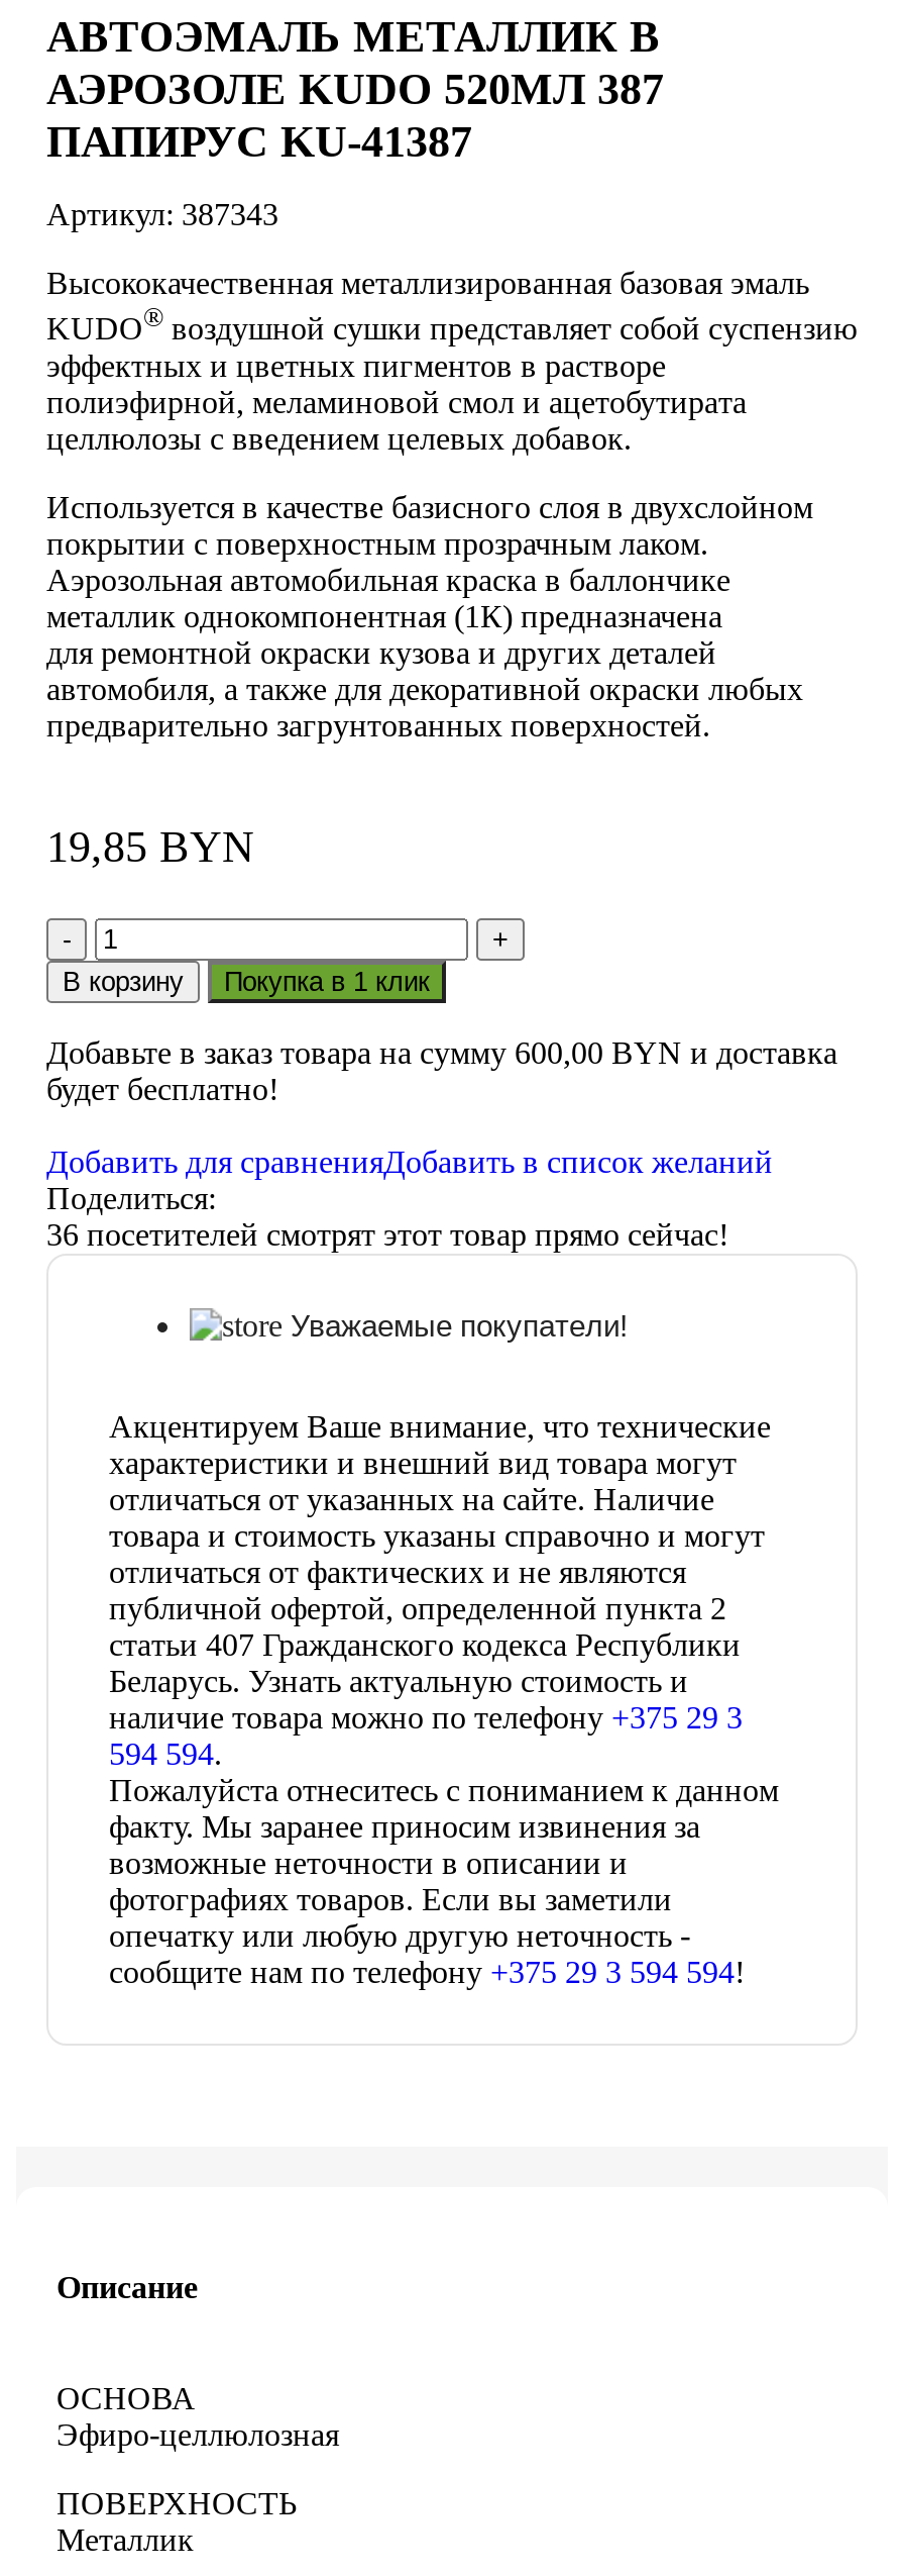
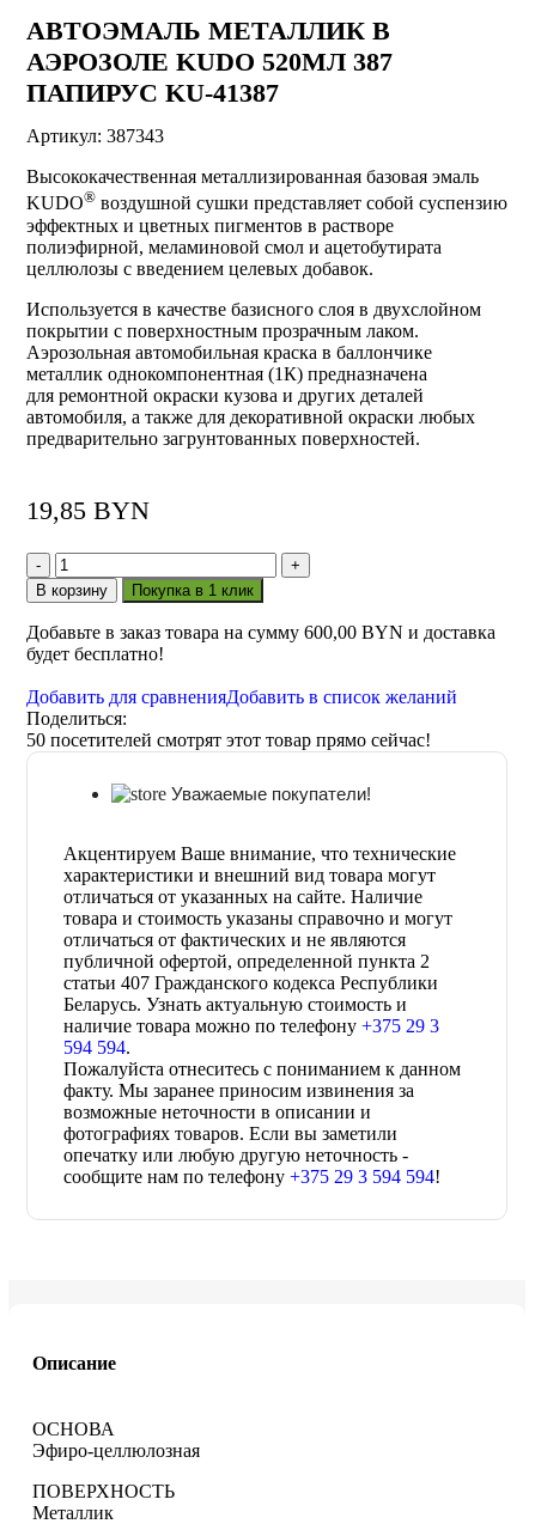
[46,1217,728,1251] 36 посетителей смотрят этот товар прямо сейчас! -> [26,729,431,750] 50 посетителей смотрят этот товар прямо сейчас!

